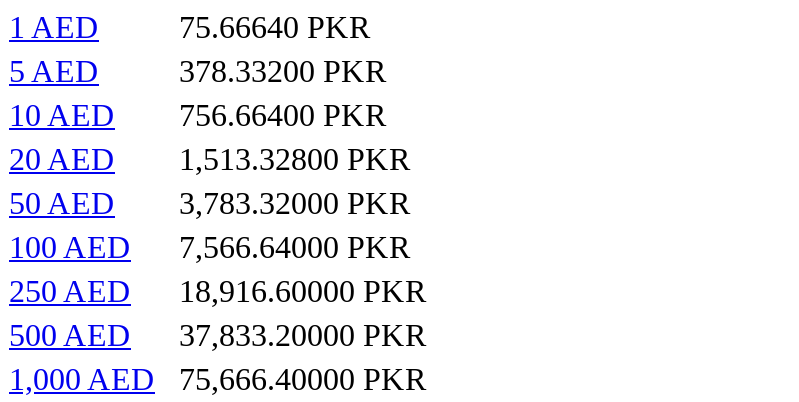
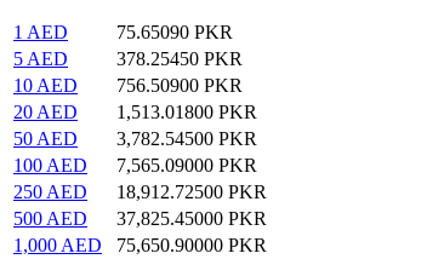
[179,10,371,44] 75.66640 PKR -> [116,22,233,42] 75.65090 PKR
[179,54,387,88] 378.33200 PKR -> [116,48,243,69] 378.25450 PKR
[9,98,387,132] 10 AED 756.66400 PKR -> [13,75,243,96] 10 AED 756.50900 PKR
[9,142,411,176] 20 AED 1,513.32800 PKR -> [13,102,257,122] 20 AED 1,513.01800 PKR
[9,186,411,220] 50 AED 3,783.32000 PKR -> [13,128,257,149] 50 AED 3,782.54500 PKR
[9,230,411,264] 100 AED 7,566.64000 PKR -> [13,155,257,175] 100 AED 7,565.09000 PKR
[9,274,427,308] 250 AED 18,916.60000 PKR -> [13,182,267,202] 250 AED 18,912.72500 PKR
[9,318,427,352] 500 AED 37,833.20000 PKR -> [13,208,267,229] 500 AED 37,825.45000 PKR
[9,362,427,396] 1,000 AED 75,666.40000 PKR -> [13,235,267,255] 1,000 AED 75,650.90000 PKR

